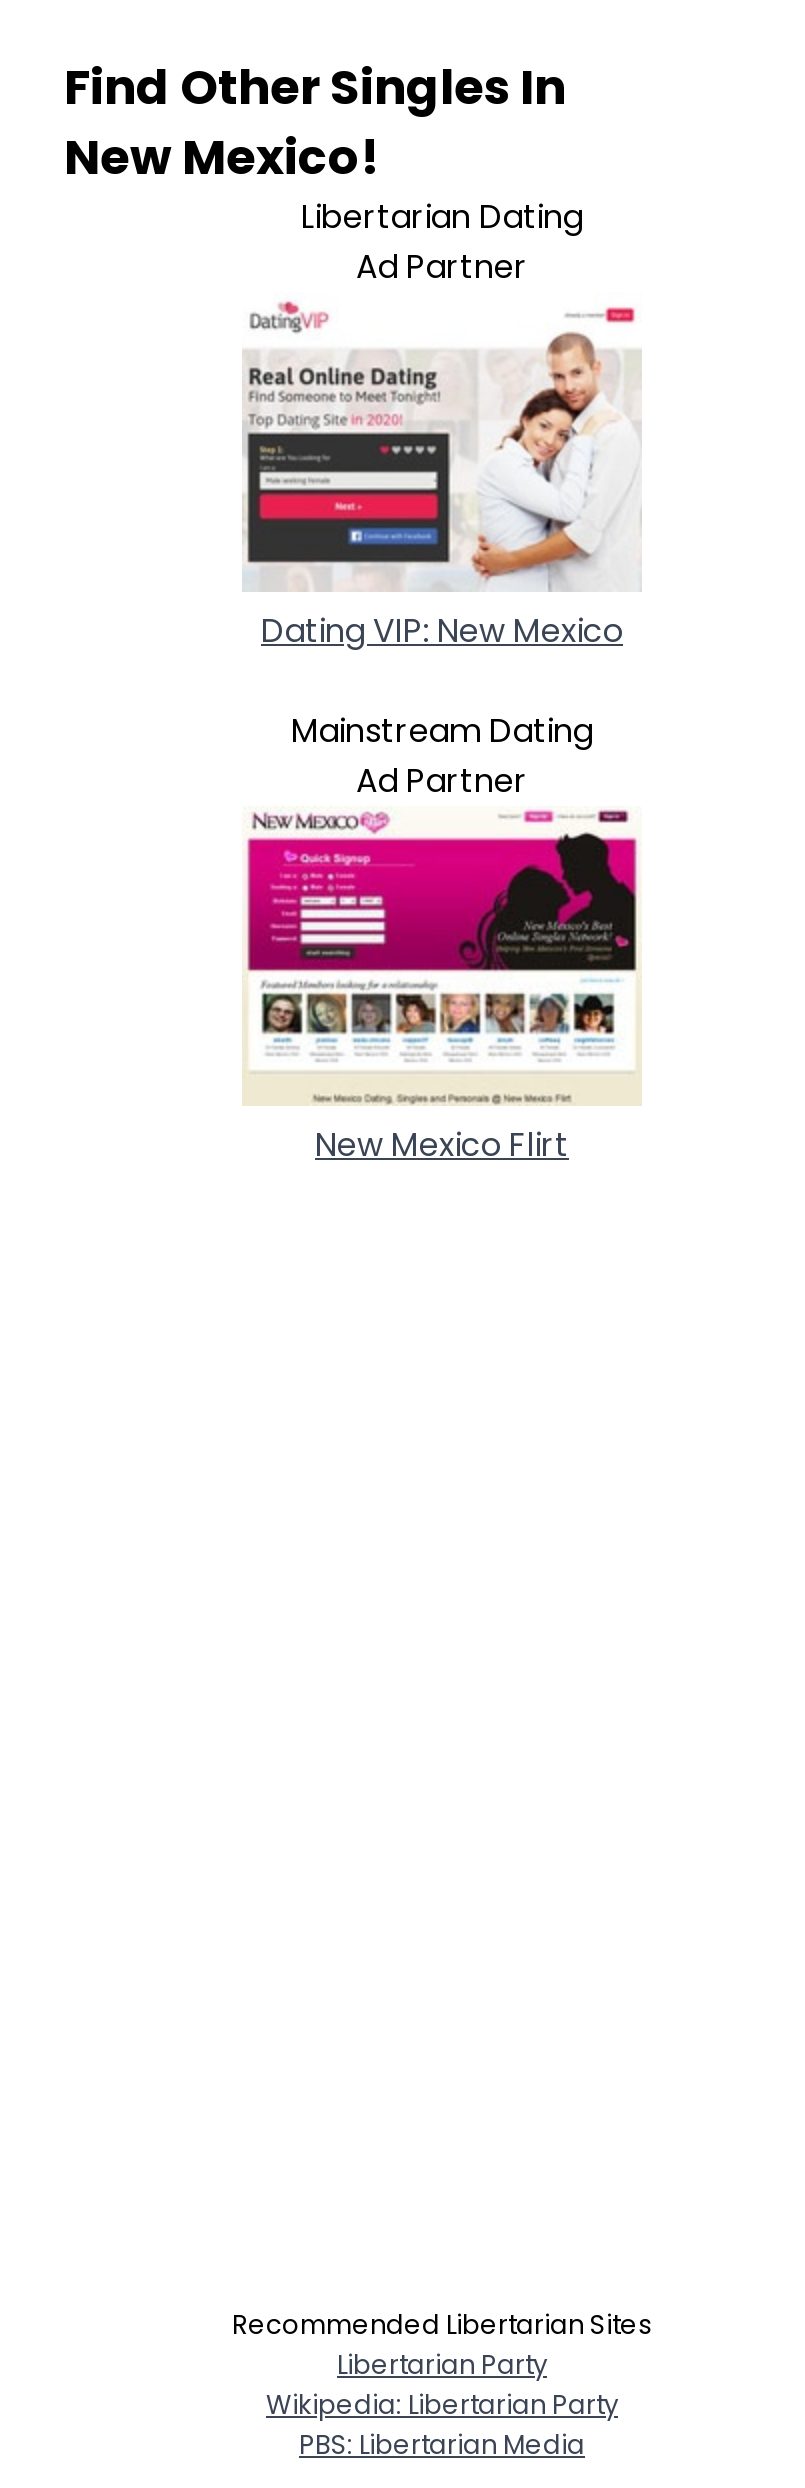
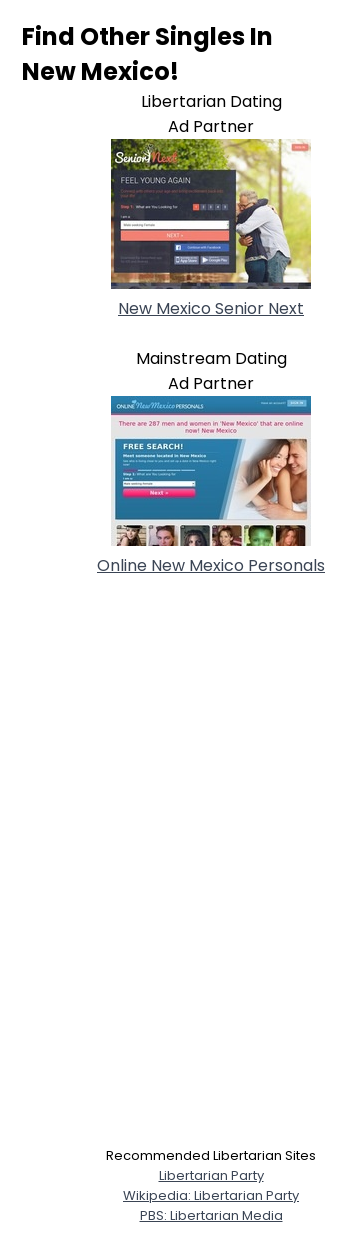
[242,292,642,653] [image] | Dating VIP: New Mexico -> [110,138,312,320] [image] | New Mexico Senior Next
[242,806,642,1167] [image] | New Mexico Flirt -> [97,395,325,577] [image] | Online New Mexico Personals

